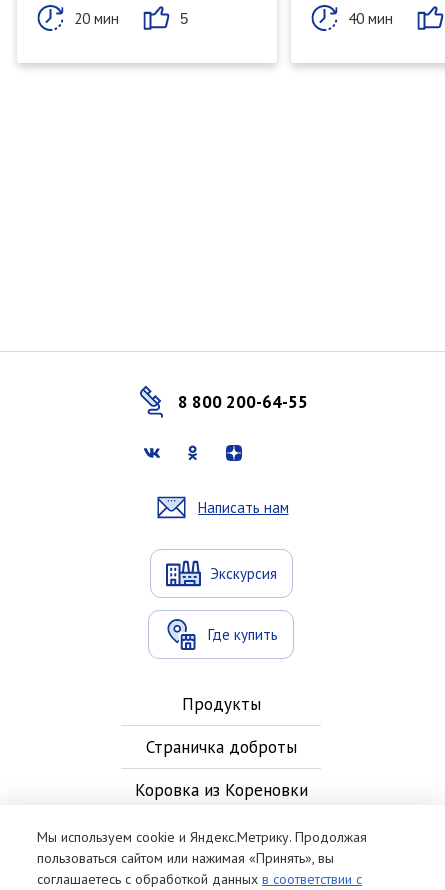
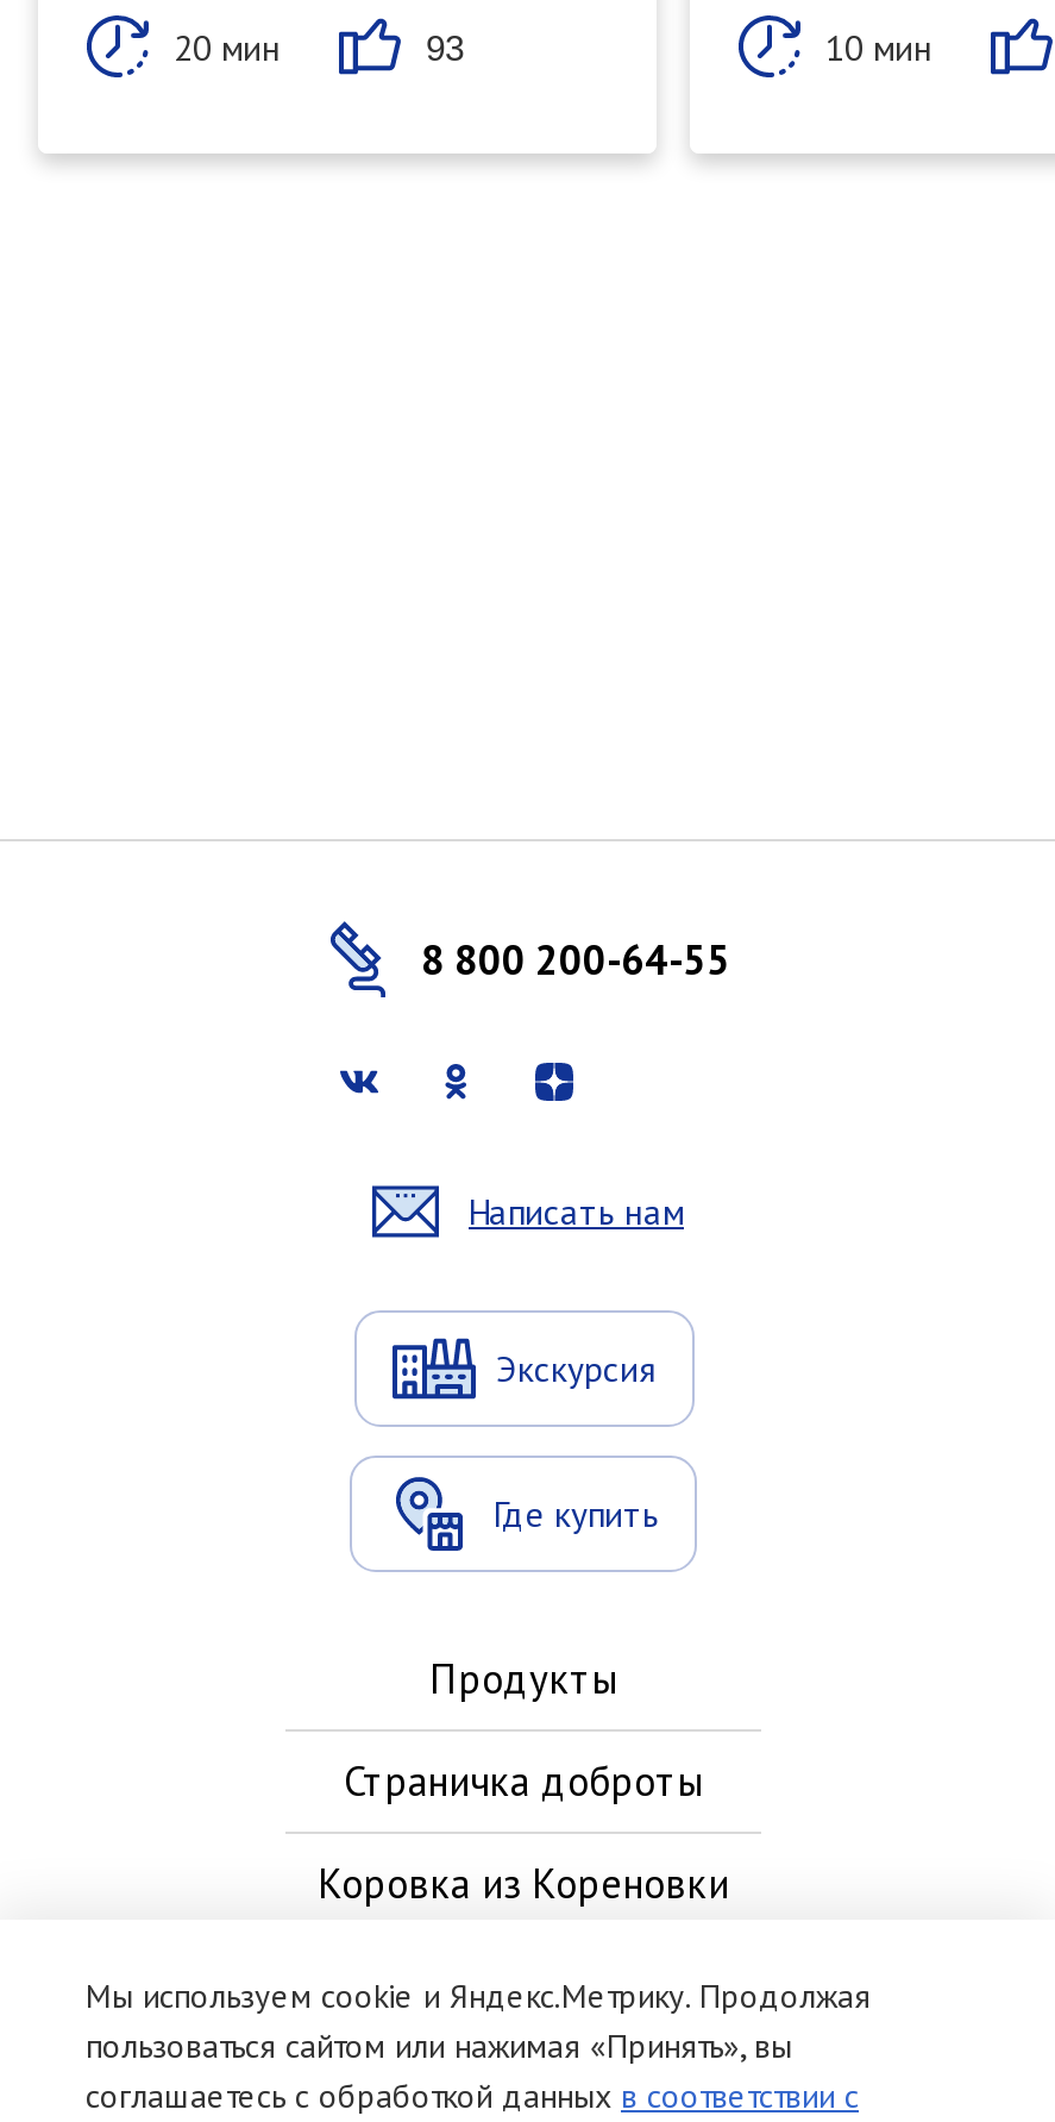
[180,10,188,27] 5 -> [426,27,464,68] 93
[348,9,393,28] 40 мин -> [825,25,932,70] 10 мин

